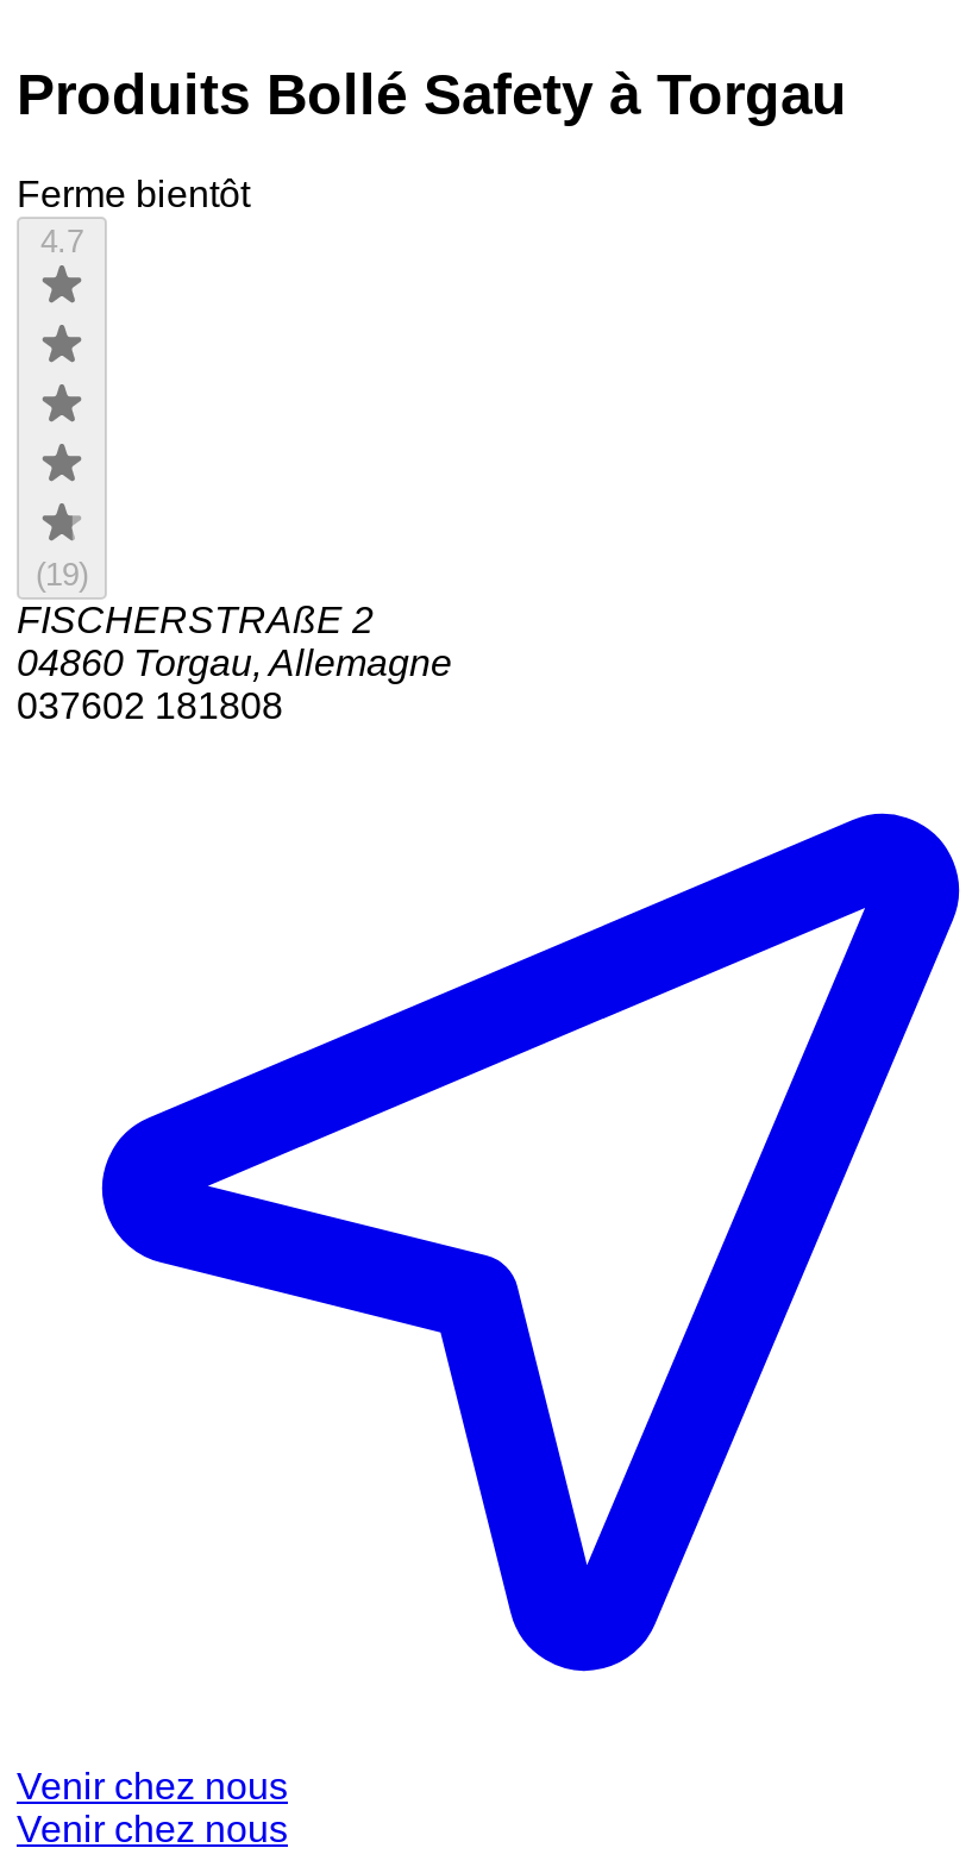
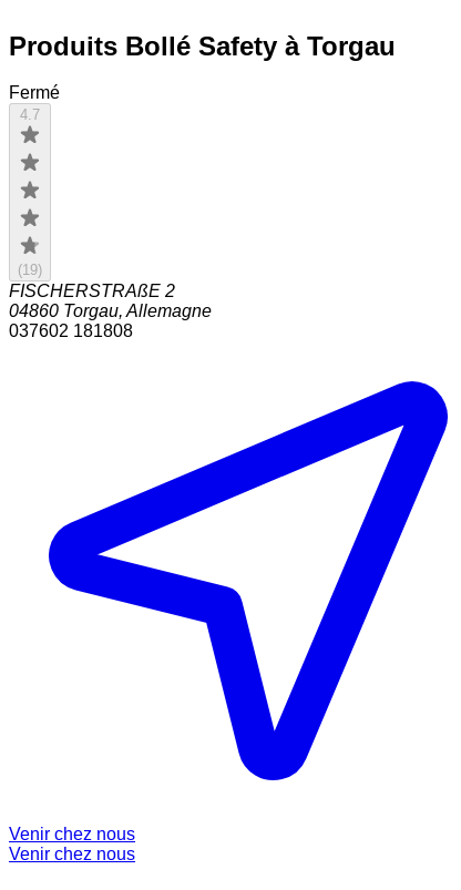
[17,175,250,215] Ferme bientôt -> [9,84,60,102] Fermé

